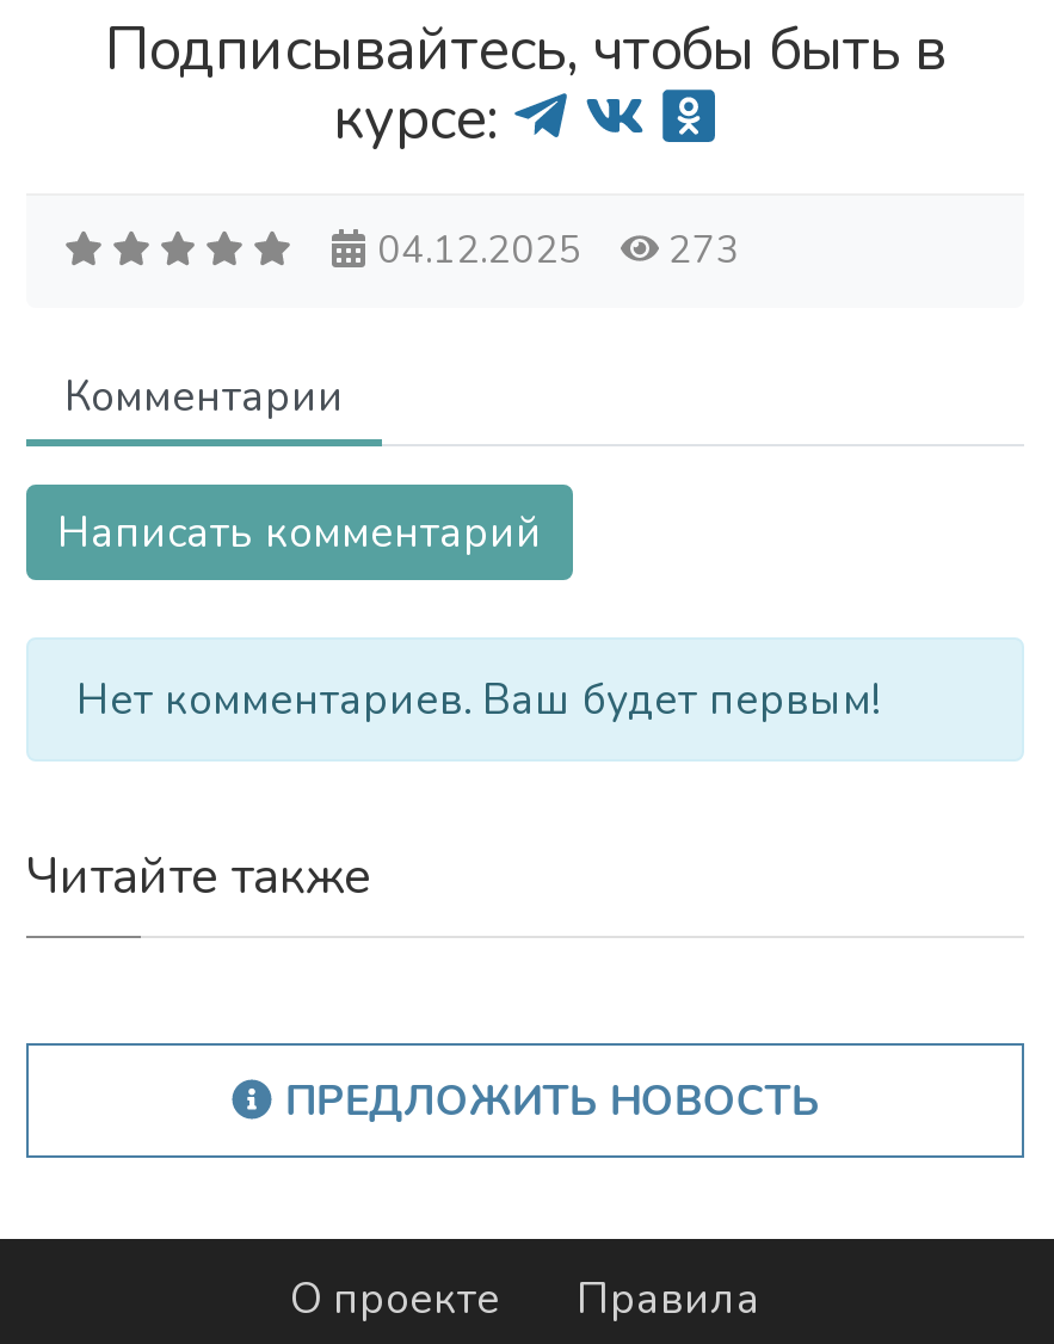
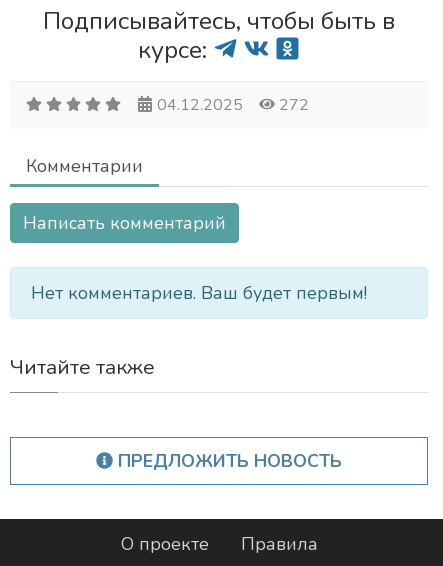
[377,224,740,277] 04.12.2025 273 -> [157,94,309,116] 04.12.2025 272

